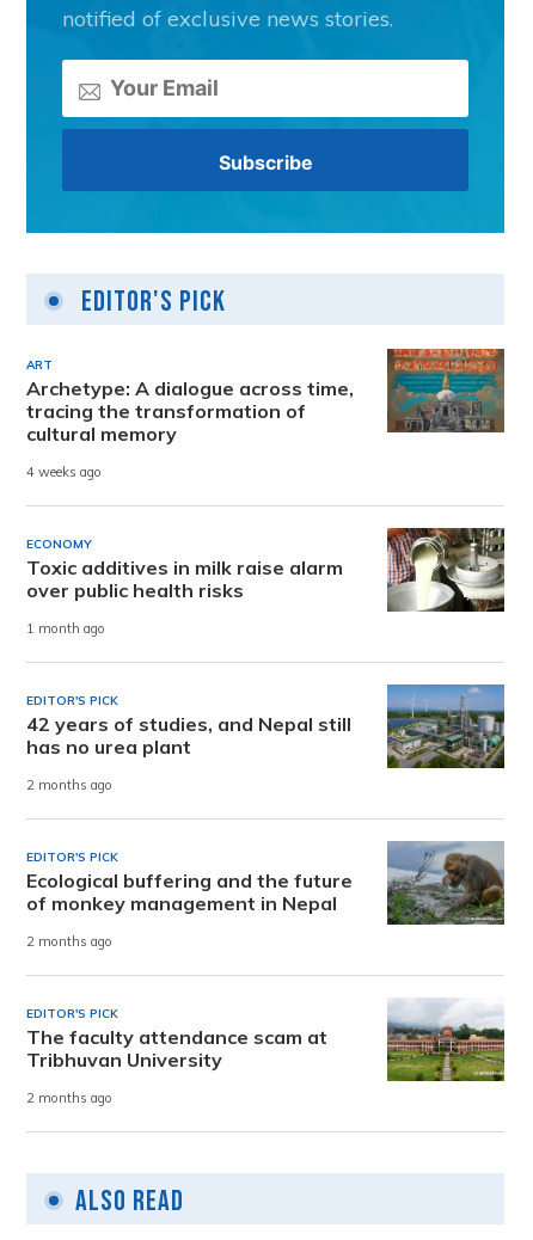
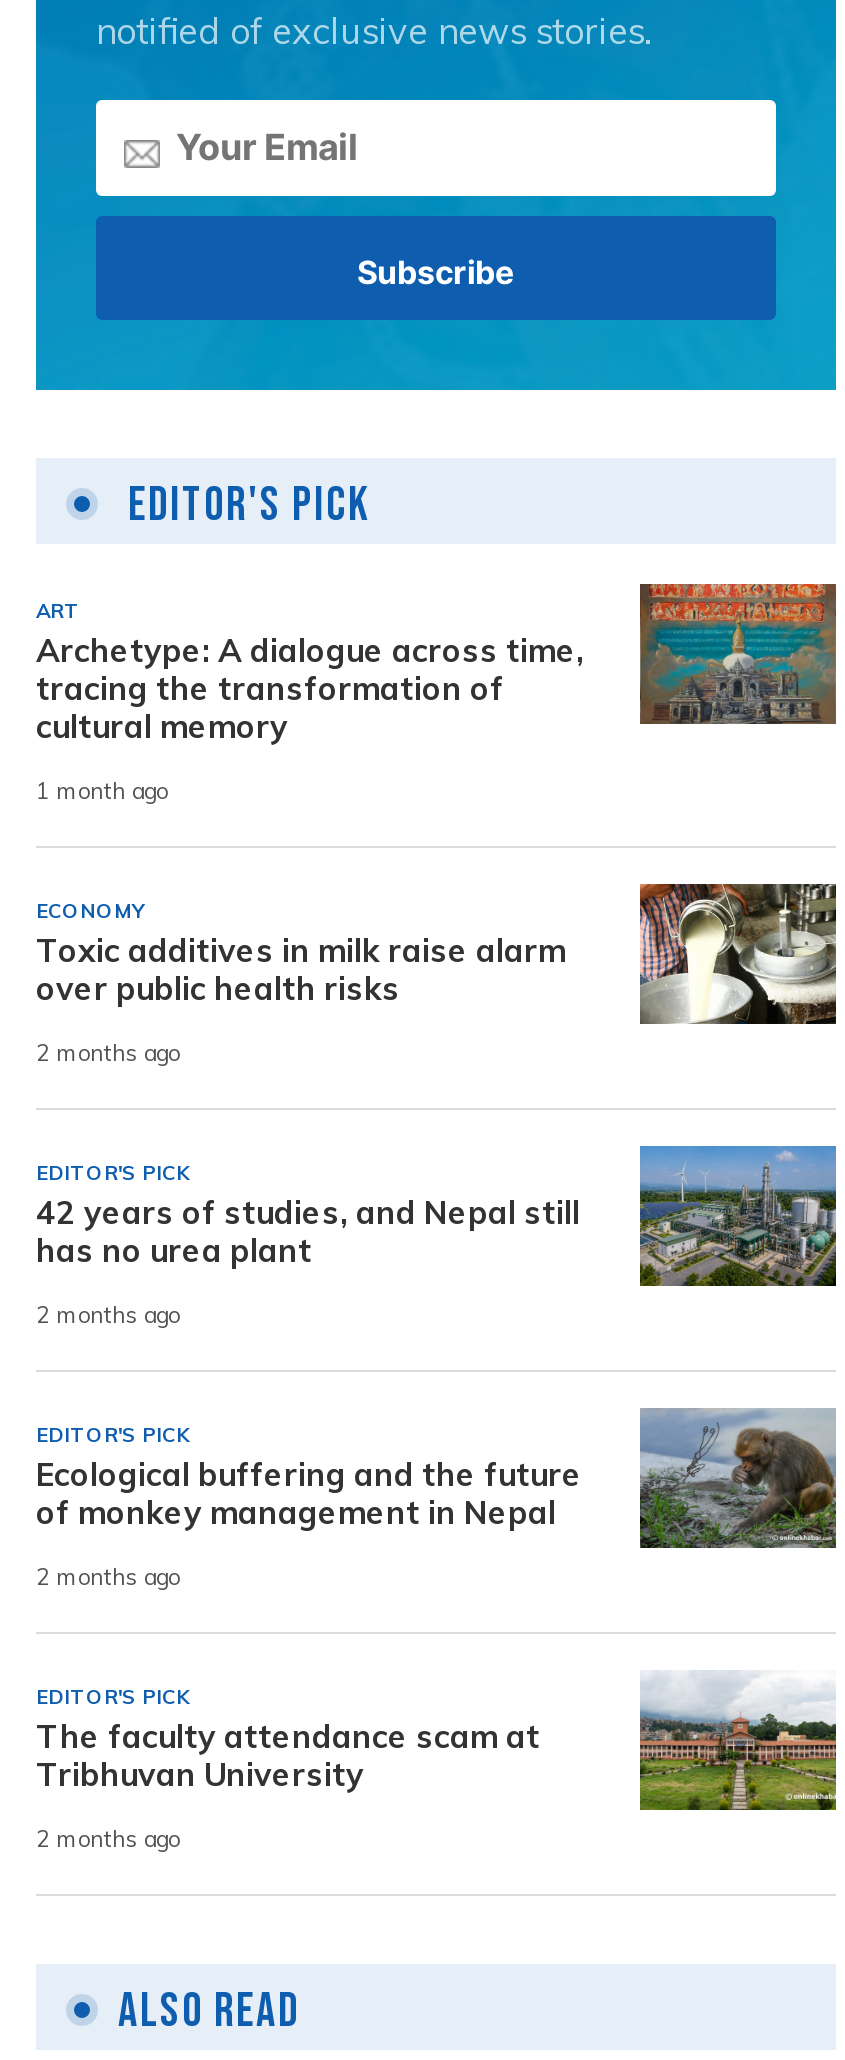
[26,464,102,481] 4 weeks ago -> [36,777,168,805] 1 month ago
[26,620,105,637] 1 month ago -> [36,1039,180,1067] 2 months ago

